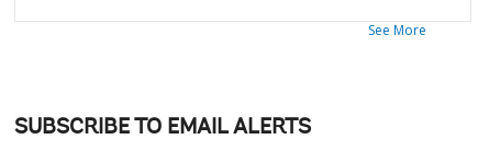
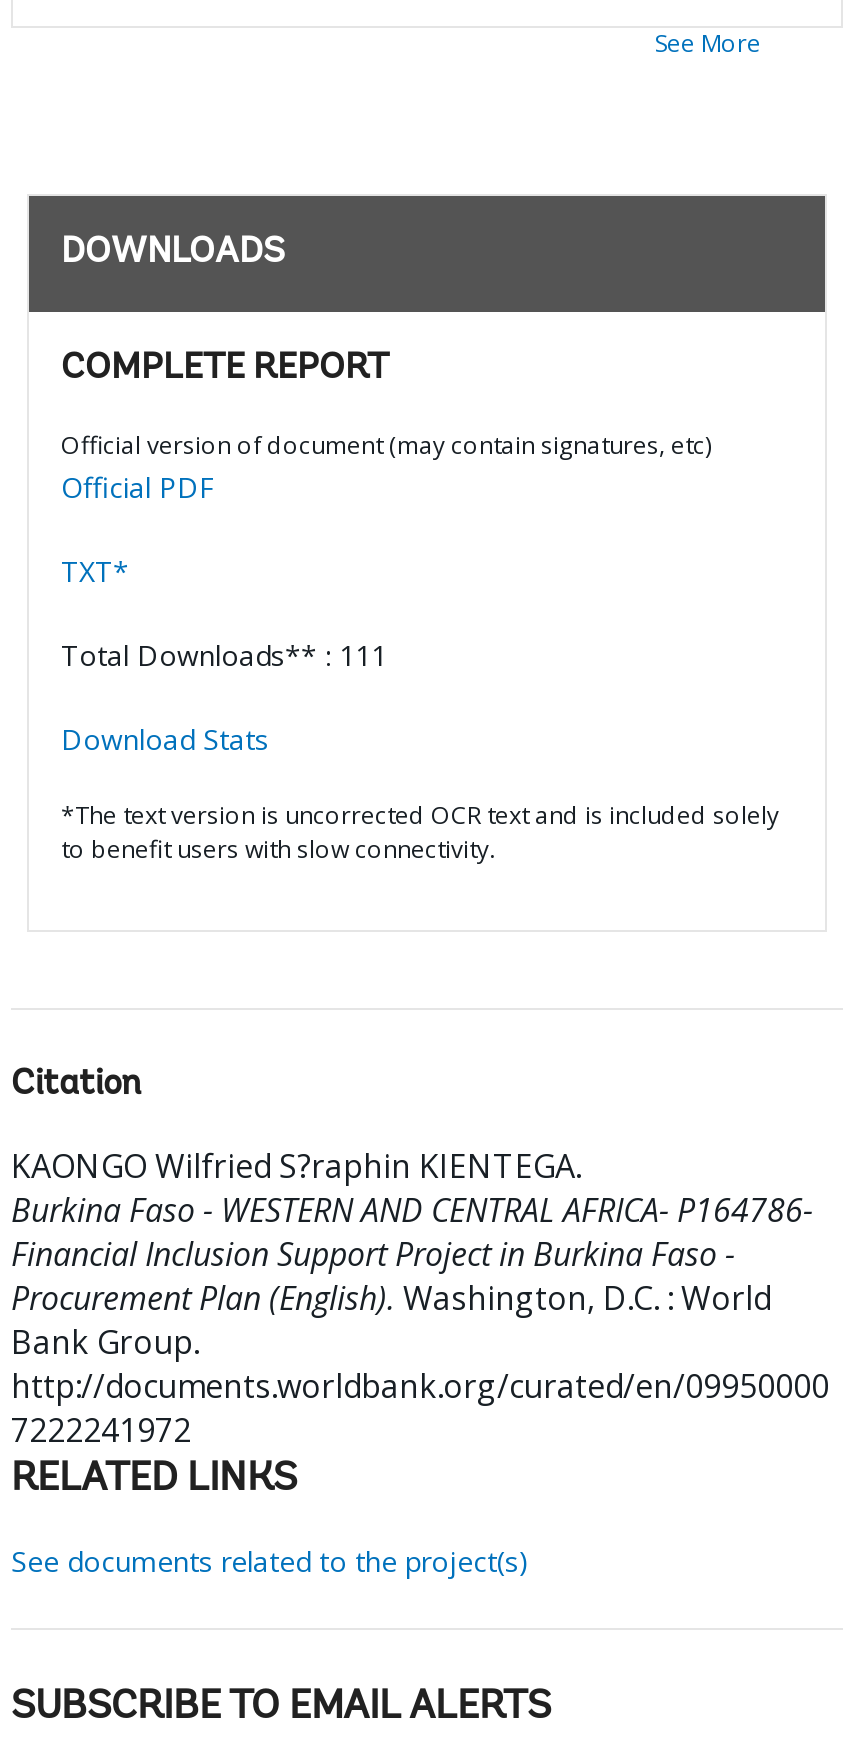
none -> [11,1068,829,1580] Citation | KAONGO Wilfried S?raphin KIENTEGA. | Burkina Faso - WESTERN AND CENTRAL AFRICA- P164786- | Financial Inclusion Support Project in Burkina Faso - | Procurement Plan (English). Washington, D.C. : World | Bank Group. | http://documents.worldbank.org/curated/en/09950000 | 7222241972 | RELATED LINKS | See documents related to the project(s)
none -> [61,236,779,866] DOWNLOADS | COMPLETE REPORT | Official version of document (may contain signatures, etc) | Official PDF | TXT* | Total Downloads** : 111 | Download Stats | *The text version is uncorrected OCR text and is included solely | to benefit users with slow connectivity.

